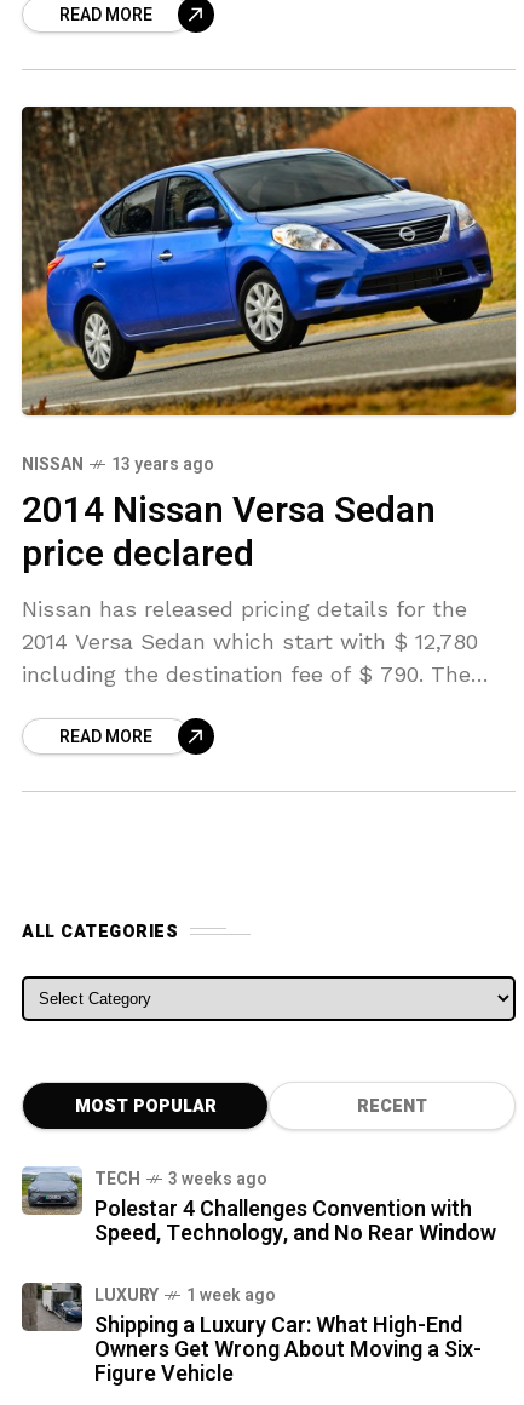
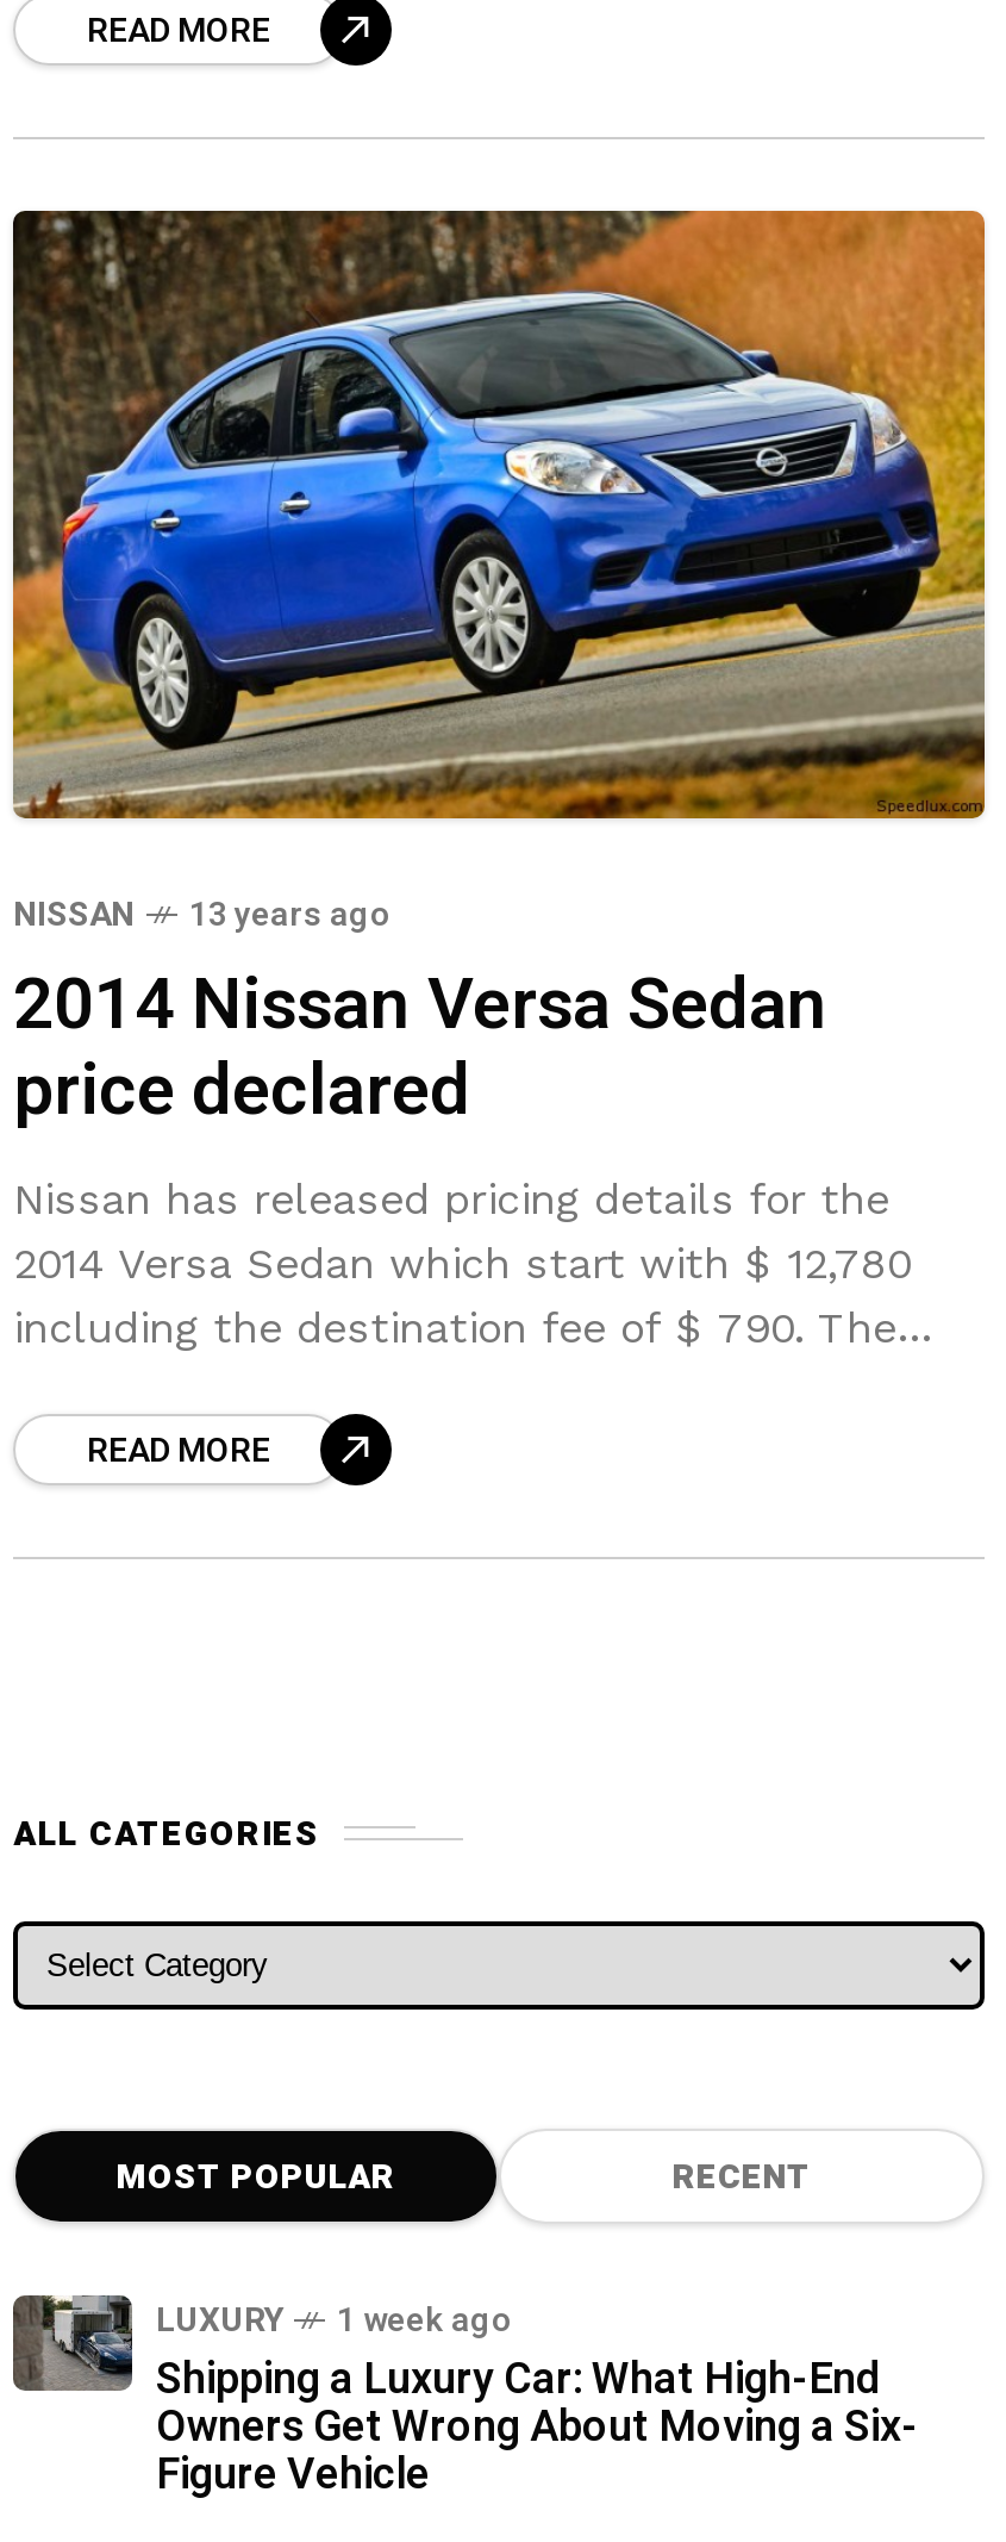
[22,1166,496,1250] [image] | TECH | 3 weeks ago | Polestar 4 Challenges Convention with | Speed, Technology, and No Rear Window -> none

